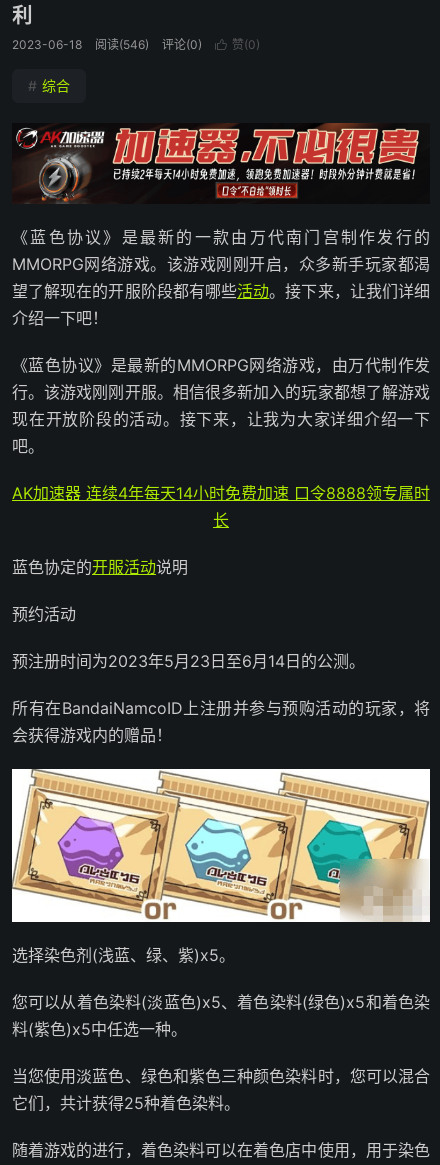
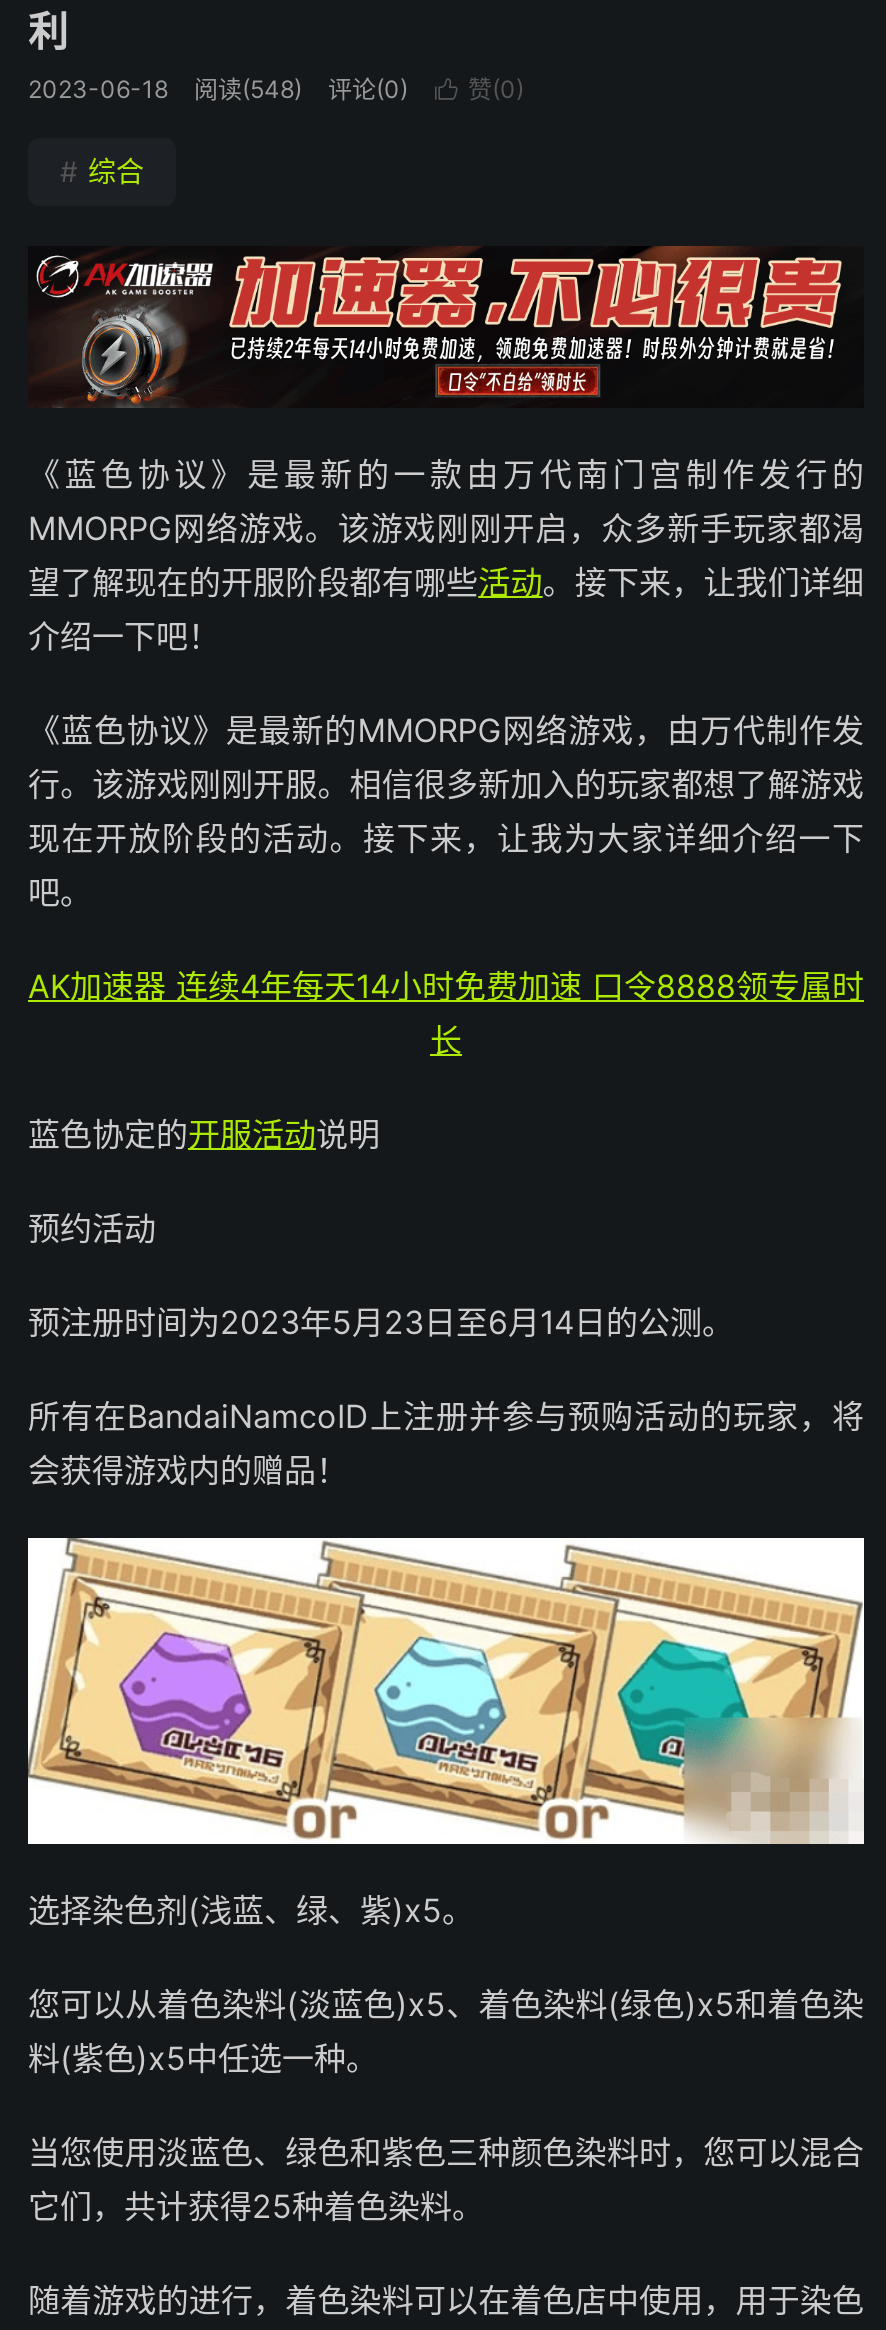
[95,37,149,52] 阅读(546) -> [194,74,302,104] 阅读(548)

